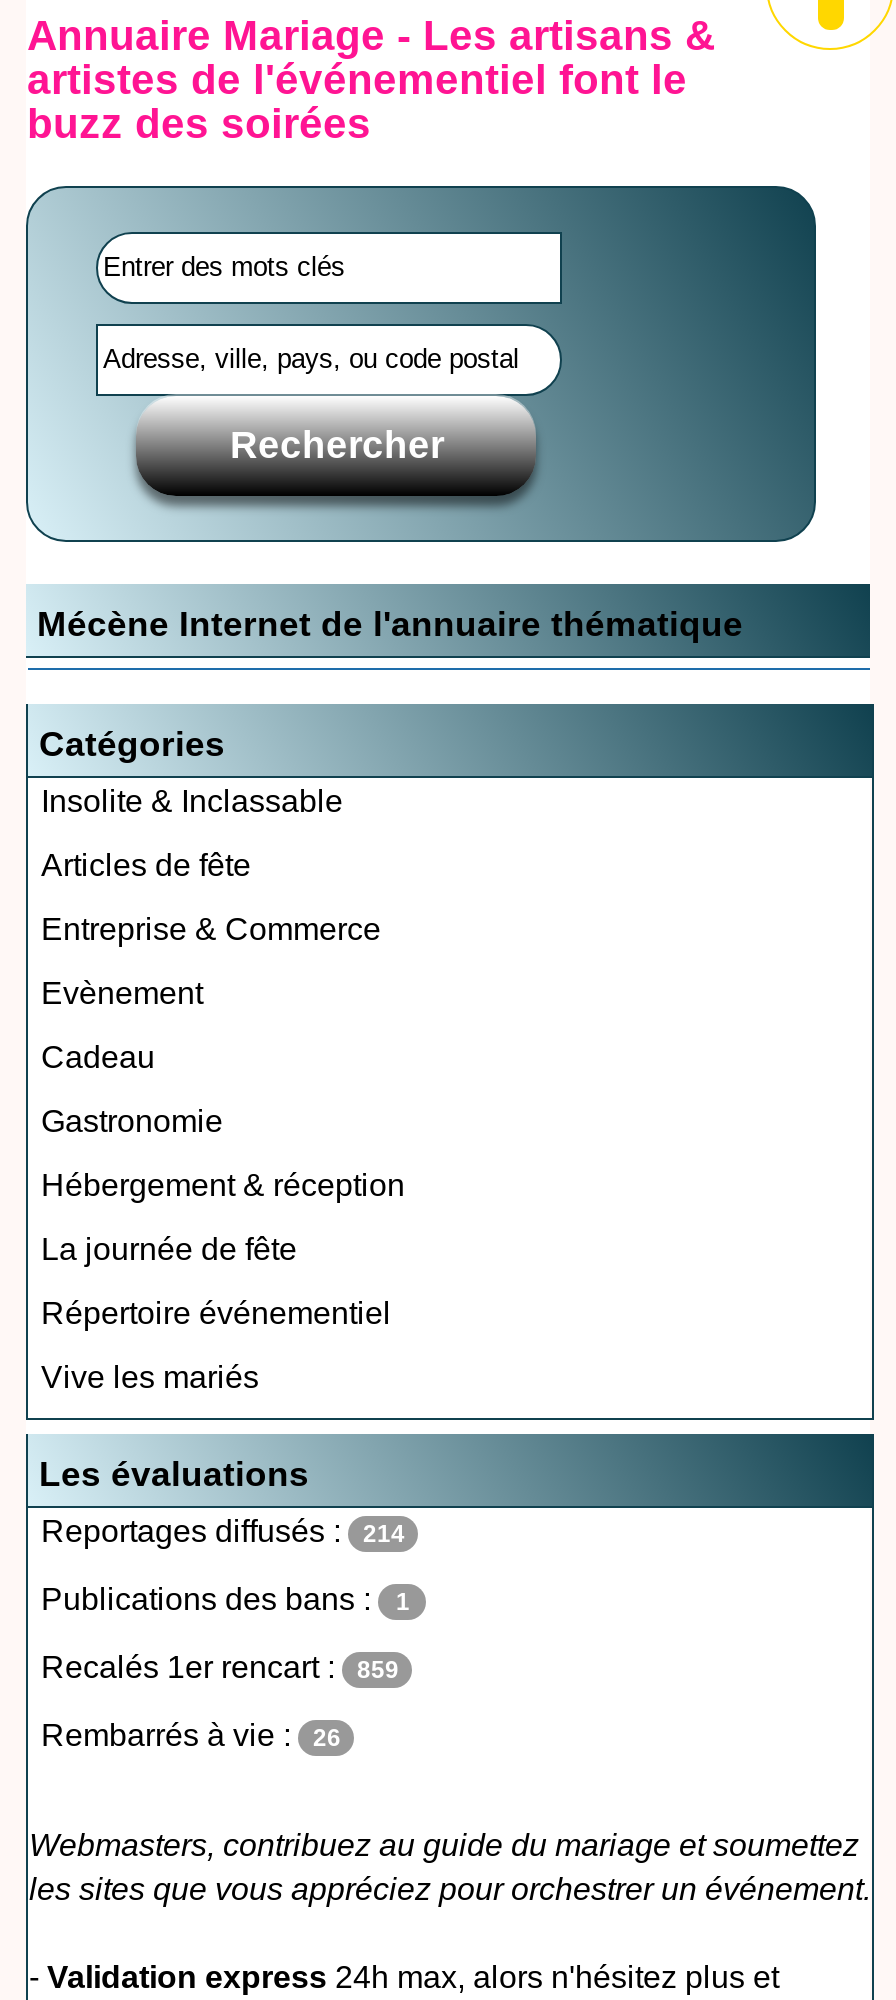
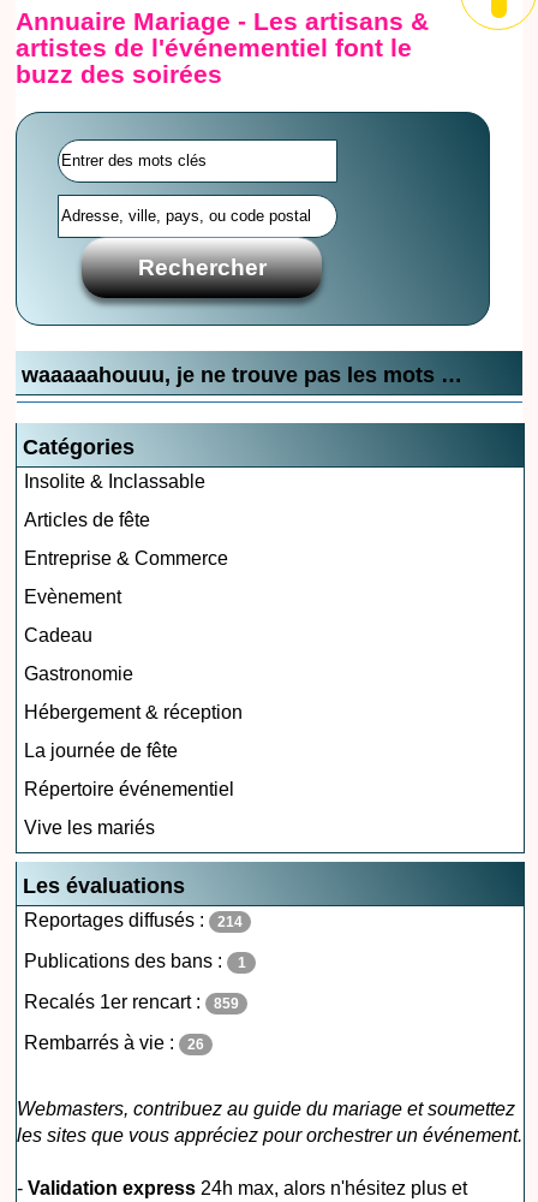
[37,604,743,644] Mécène Internet de l'annuaire thématique -> [22,363,463,387] waaaaahouuu, je ne trouve pas les mots …

